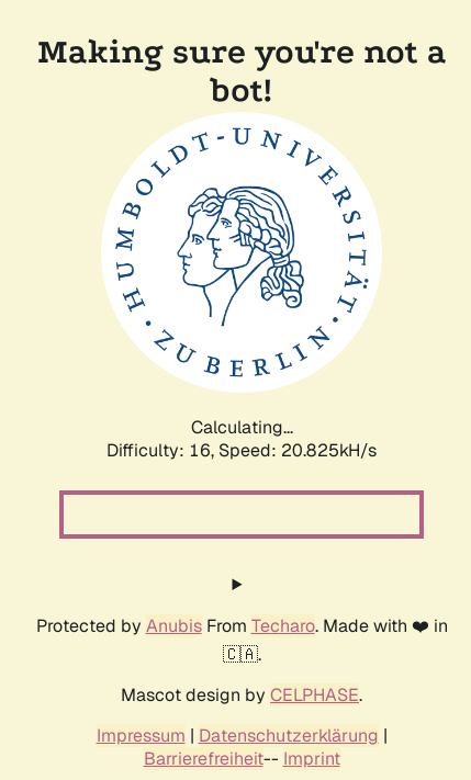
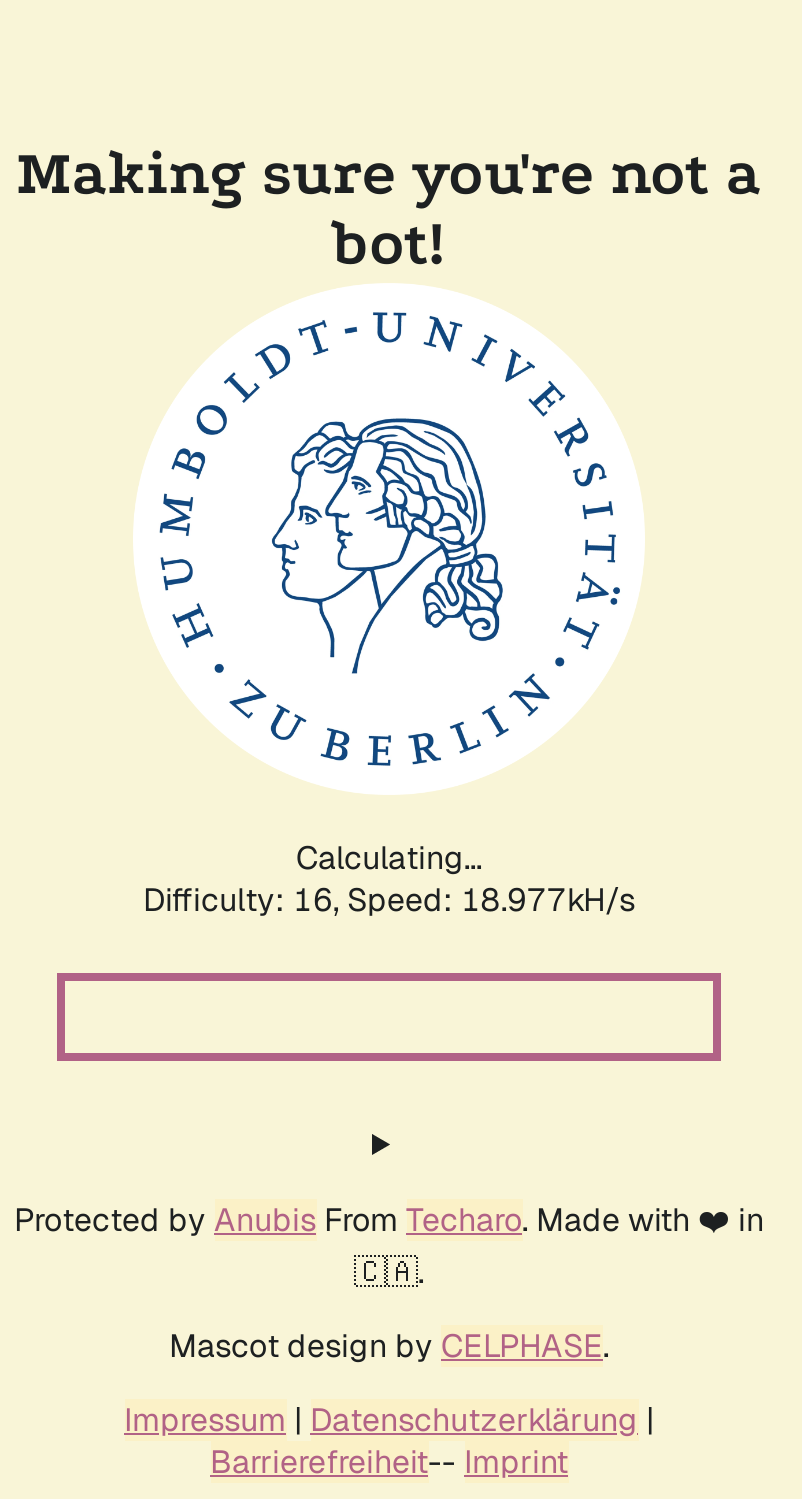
[106,439,377,462] Difficulty: 16, Speed: 20.825kH/s -> [143,879,635,921] Difficulty: 16, Speed: 18.977kH/s

